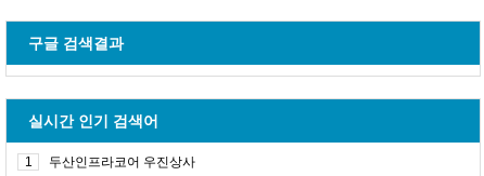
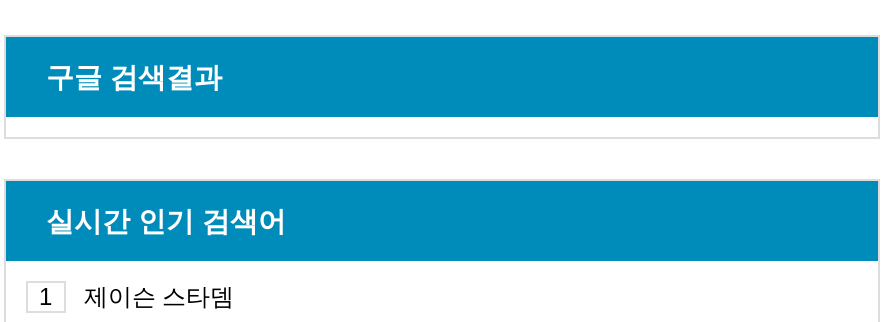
[49,154,195,170] 두산인프라코어 우진상사 -> [84,283,234,311] 제이슨 스타뎀

